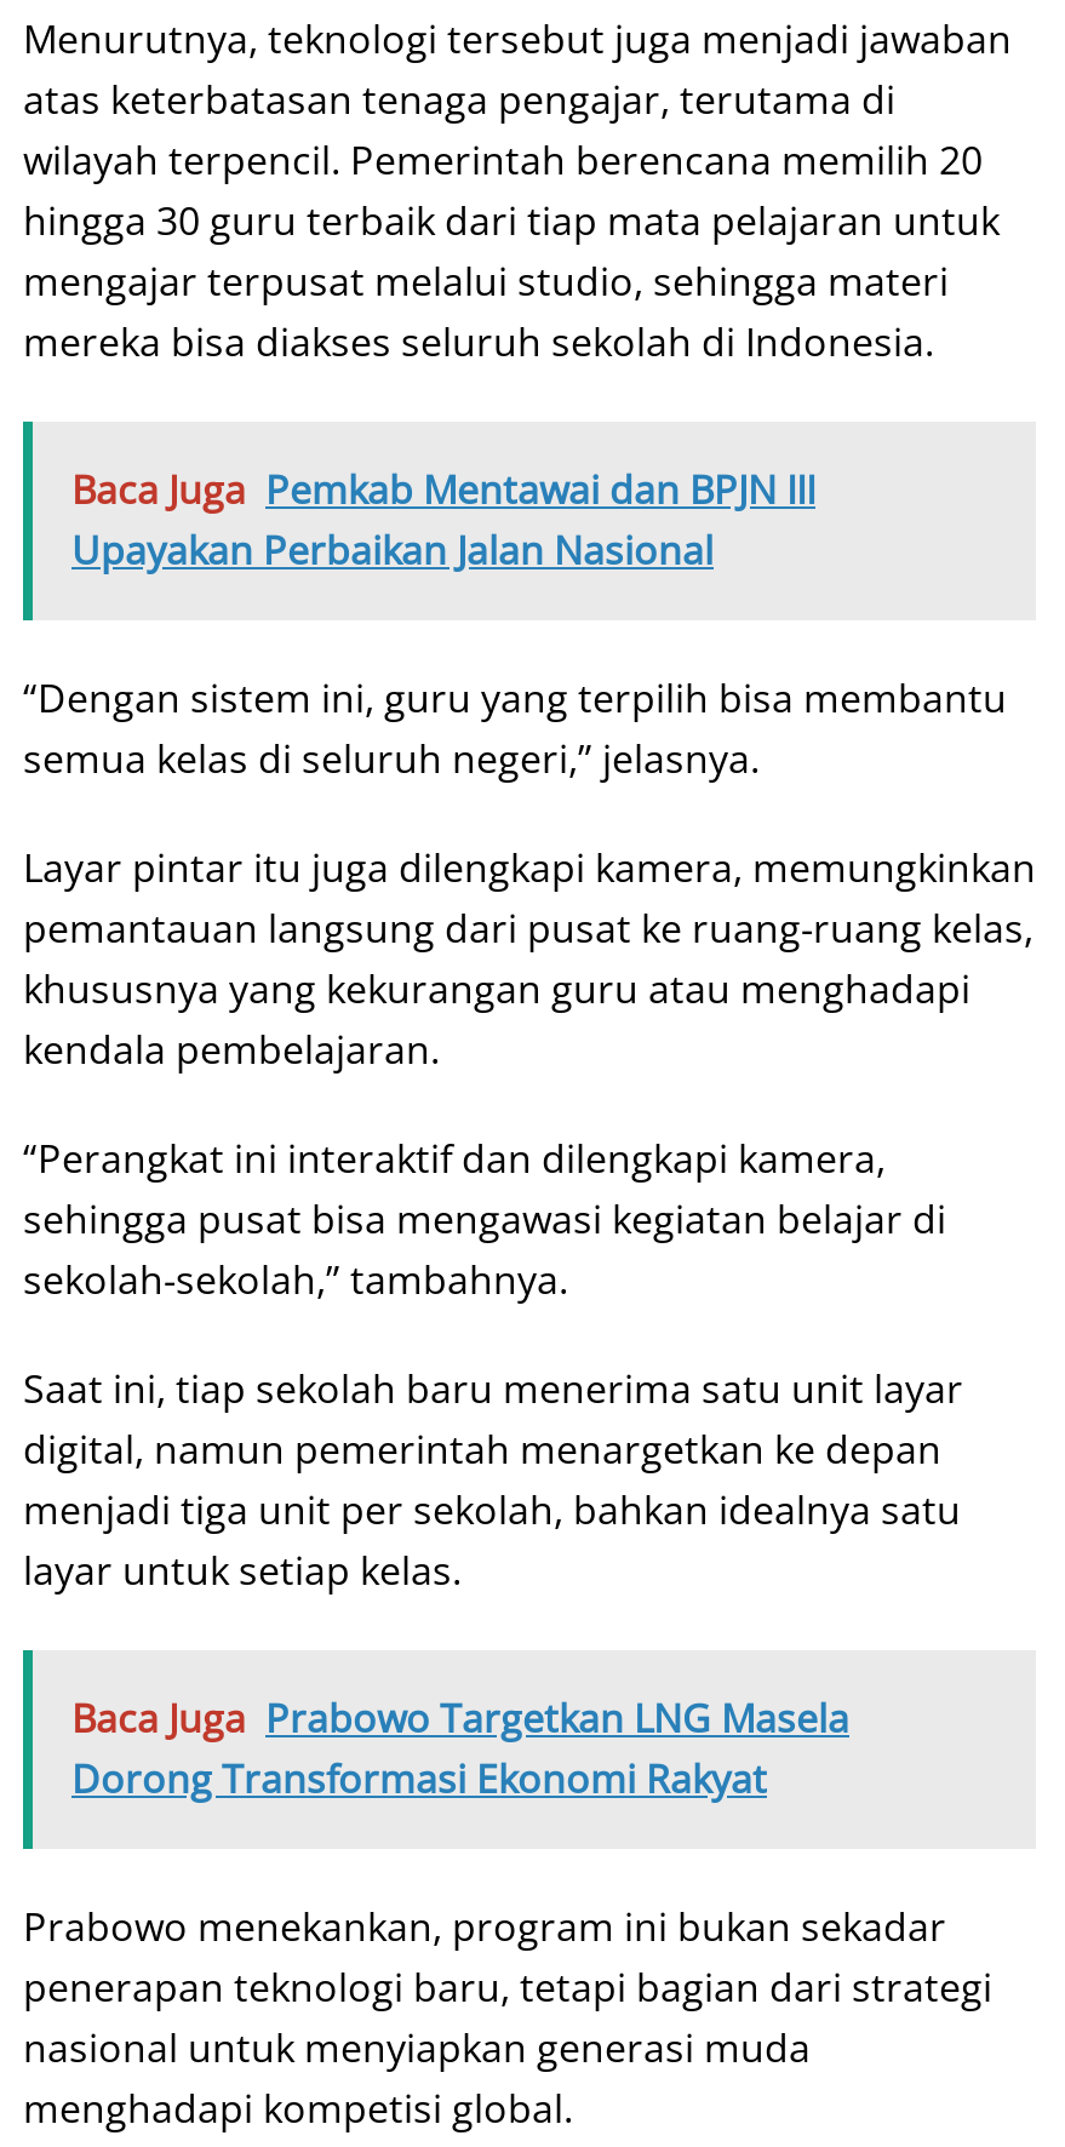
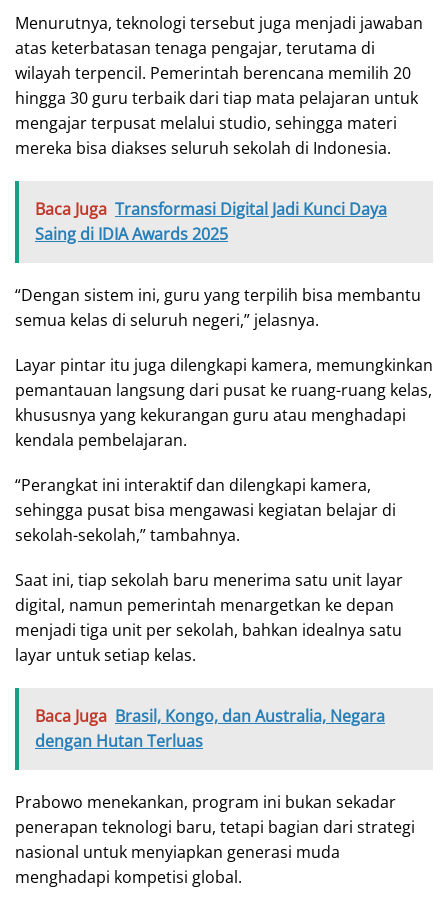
[71,462,815,576] Baca Juga Pemkab Mentawai dan BPJN III | Upayakan Perbaikan Jalan Nasional -> [35,198,387,245] Baca Juga Transformasi Digital Jadi Kunci Daya | Saing di IDIA Awards 2025
[71,1691,849,1805] Baca Juga Prabowo Targetkan LNG Masela | Dorong Transformasi Ekonomi Rakyat -> [35,705,385,752] Baca Juga Brasil, Kongo, dan Australia, Negara | dengan Hutan Terluas

